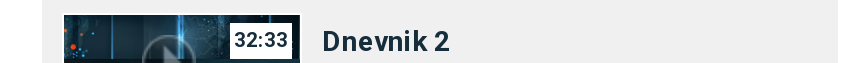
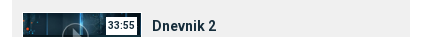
[234,26,450,58] 32:33 Dnevnik 2 -> [108,18,216,34] 33:55 Dnevnik 2

